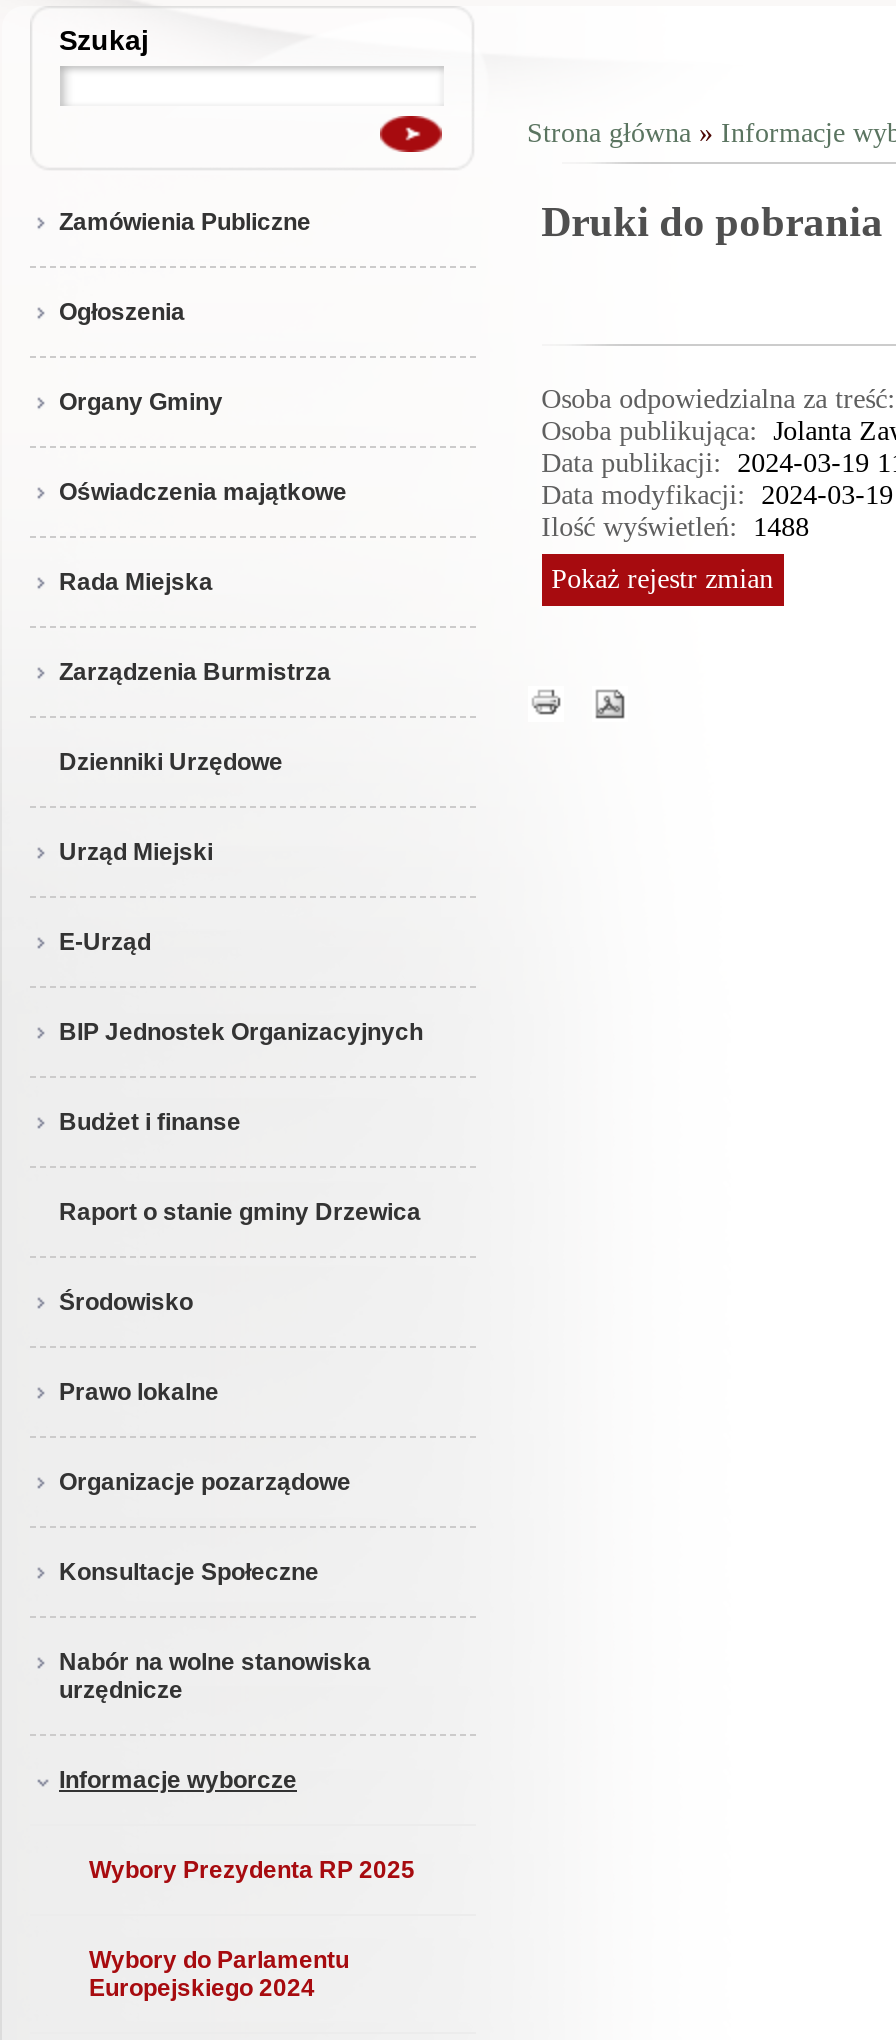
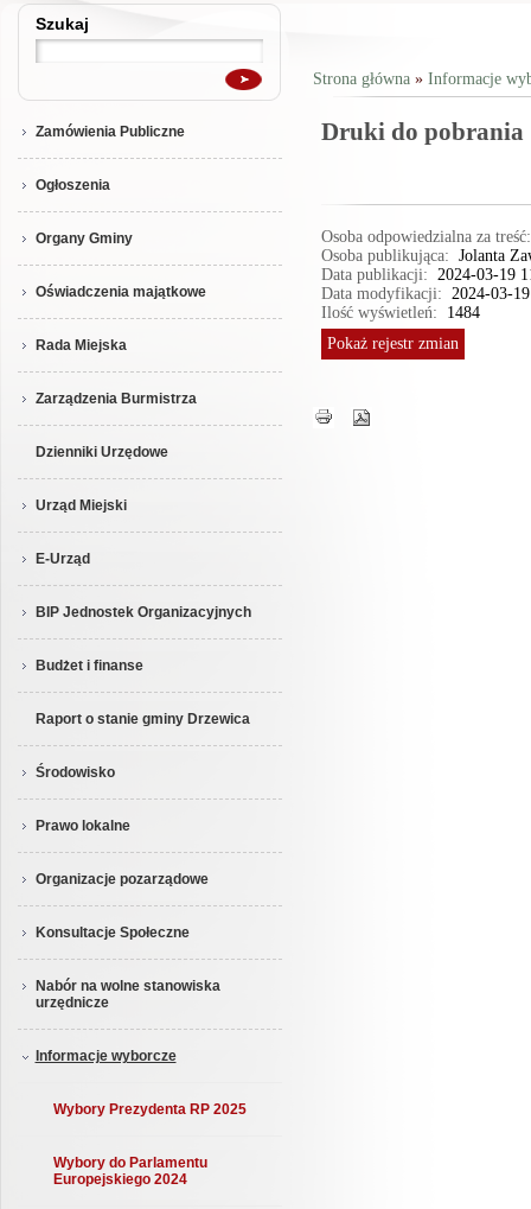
[541,512,809,542] Ilość wyświetleń: 1488 -> [321,303,480,321] Ilość wyświetleń: 1484

